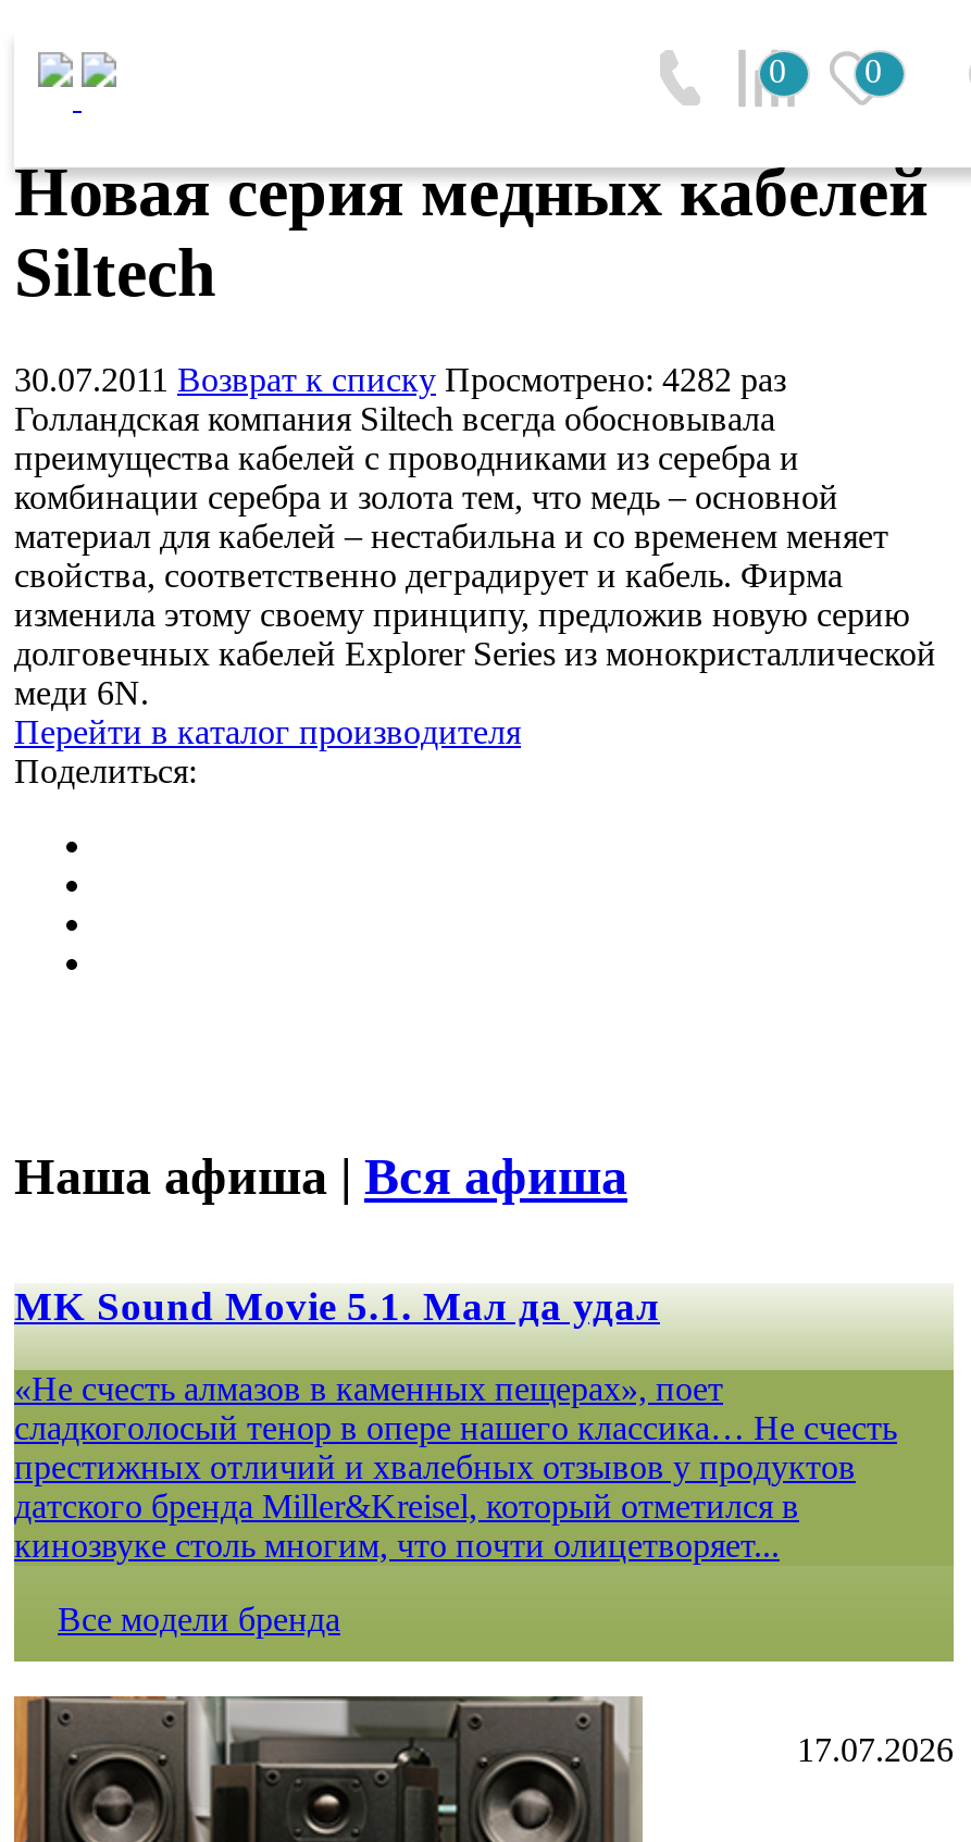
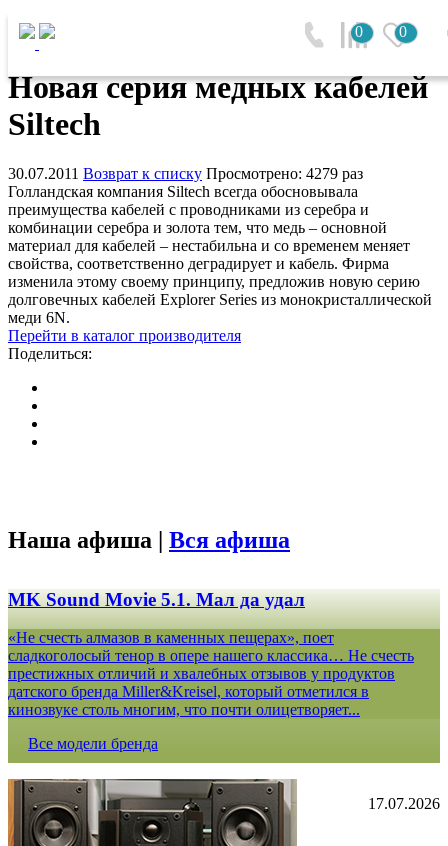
[14,361,786,398] 30.07.2011 Возврат к списку Просмотрено: 4282 раз -> [8,165,363,182] 30.07.2011 Возврат к списку Просмотрено: 4279 раз

